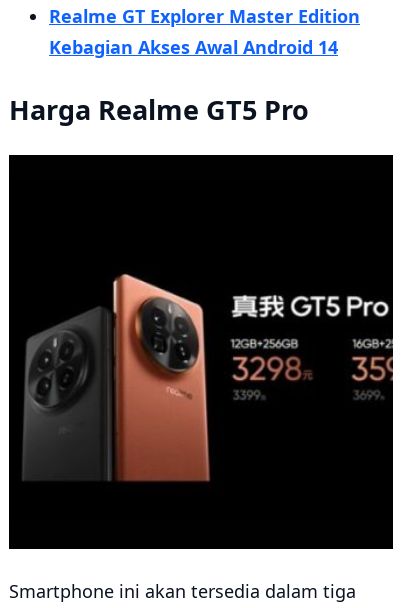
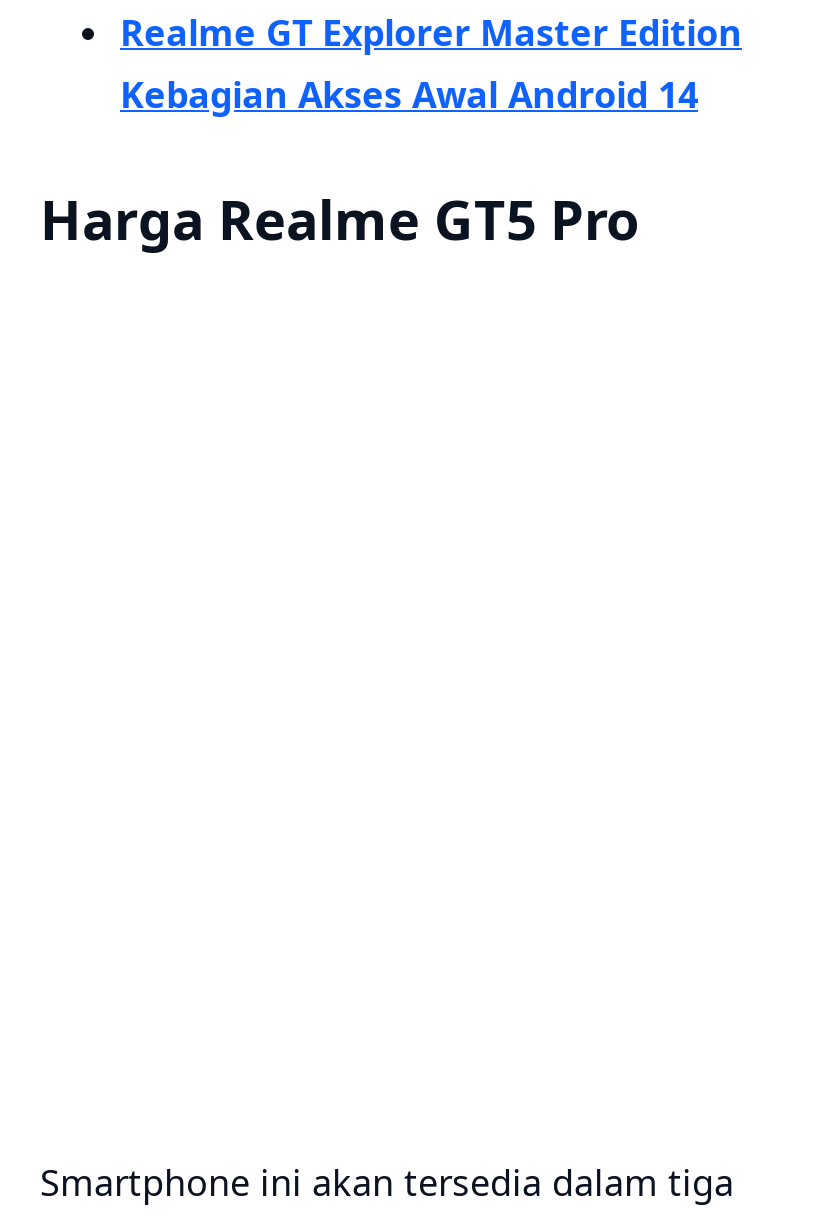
[8,154,394,550] [image] -> none

